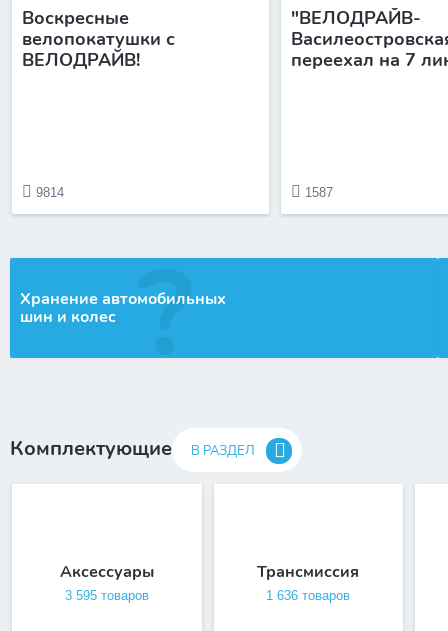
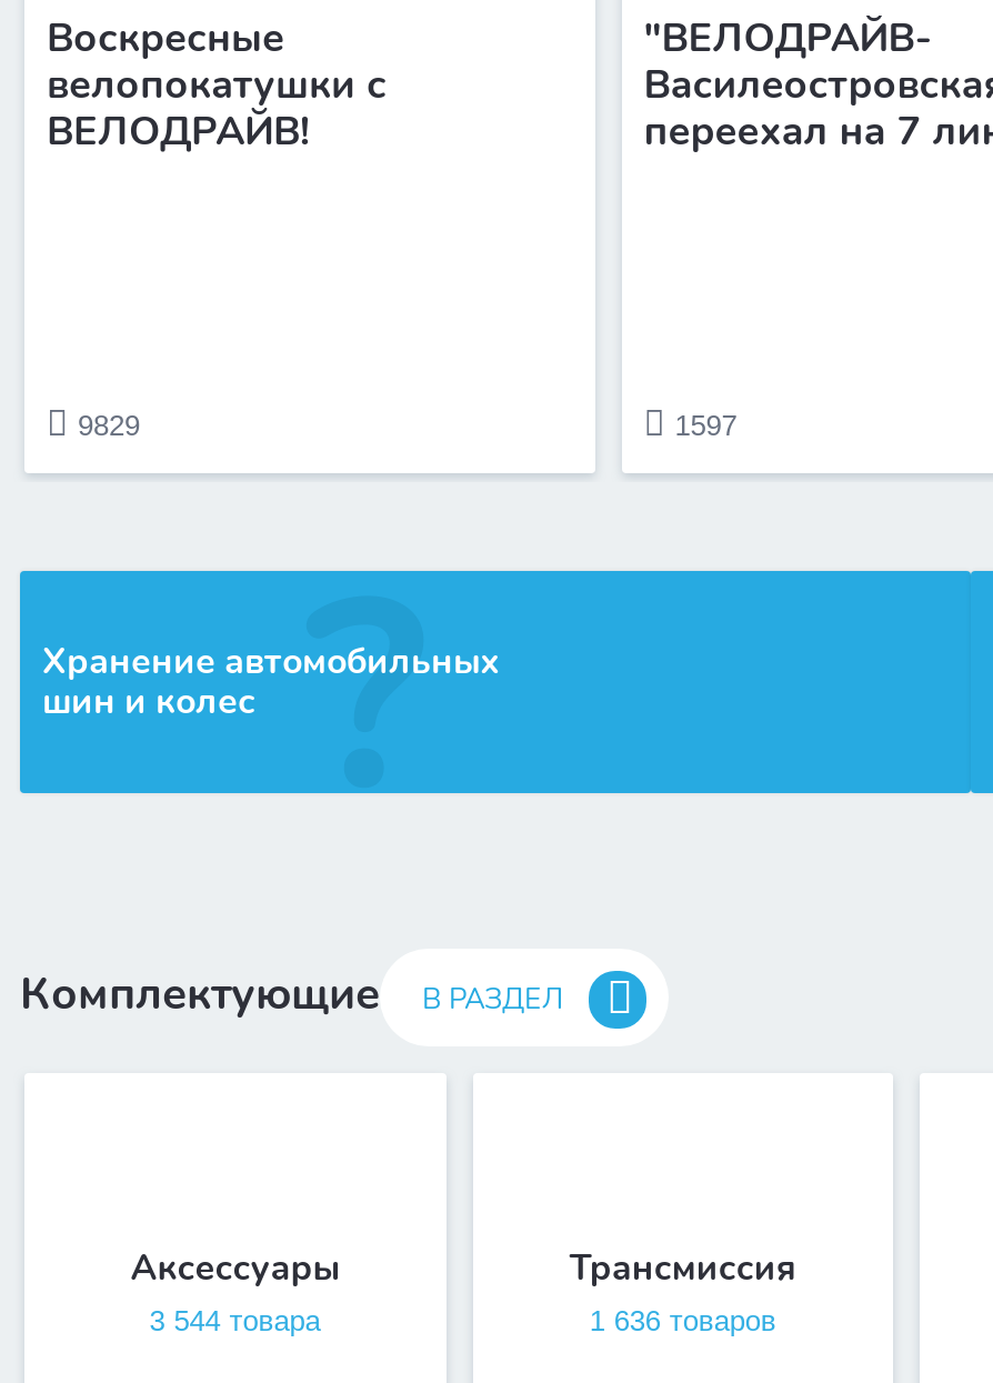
[36,185,64,200] 9814 -> [78,409,140,442] 9829
[305,185,333,200] 1587 -> [675,409,737,442] 1597
[65,588,149,603] 3 595 товаров -> [150,1304,321,1337] 3 544 товара

